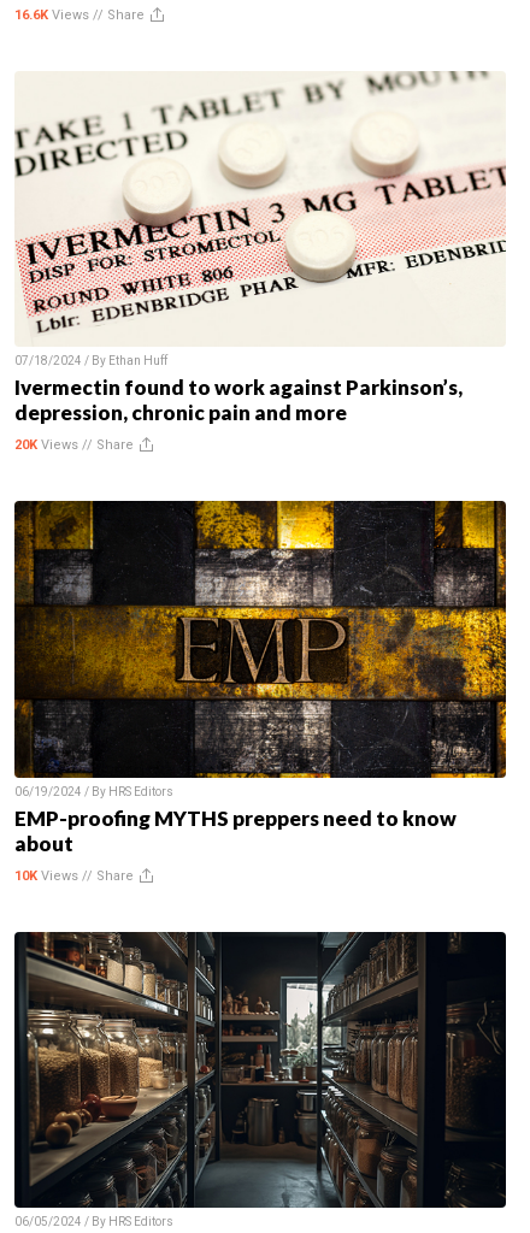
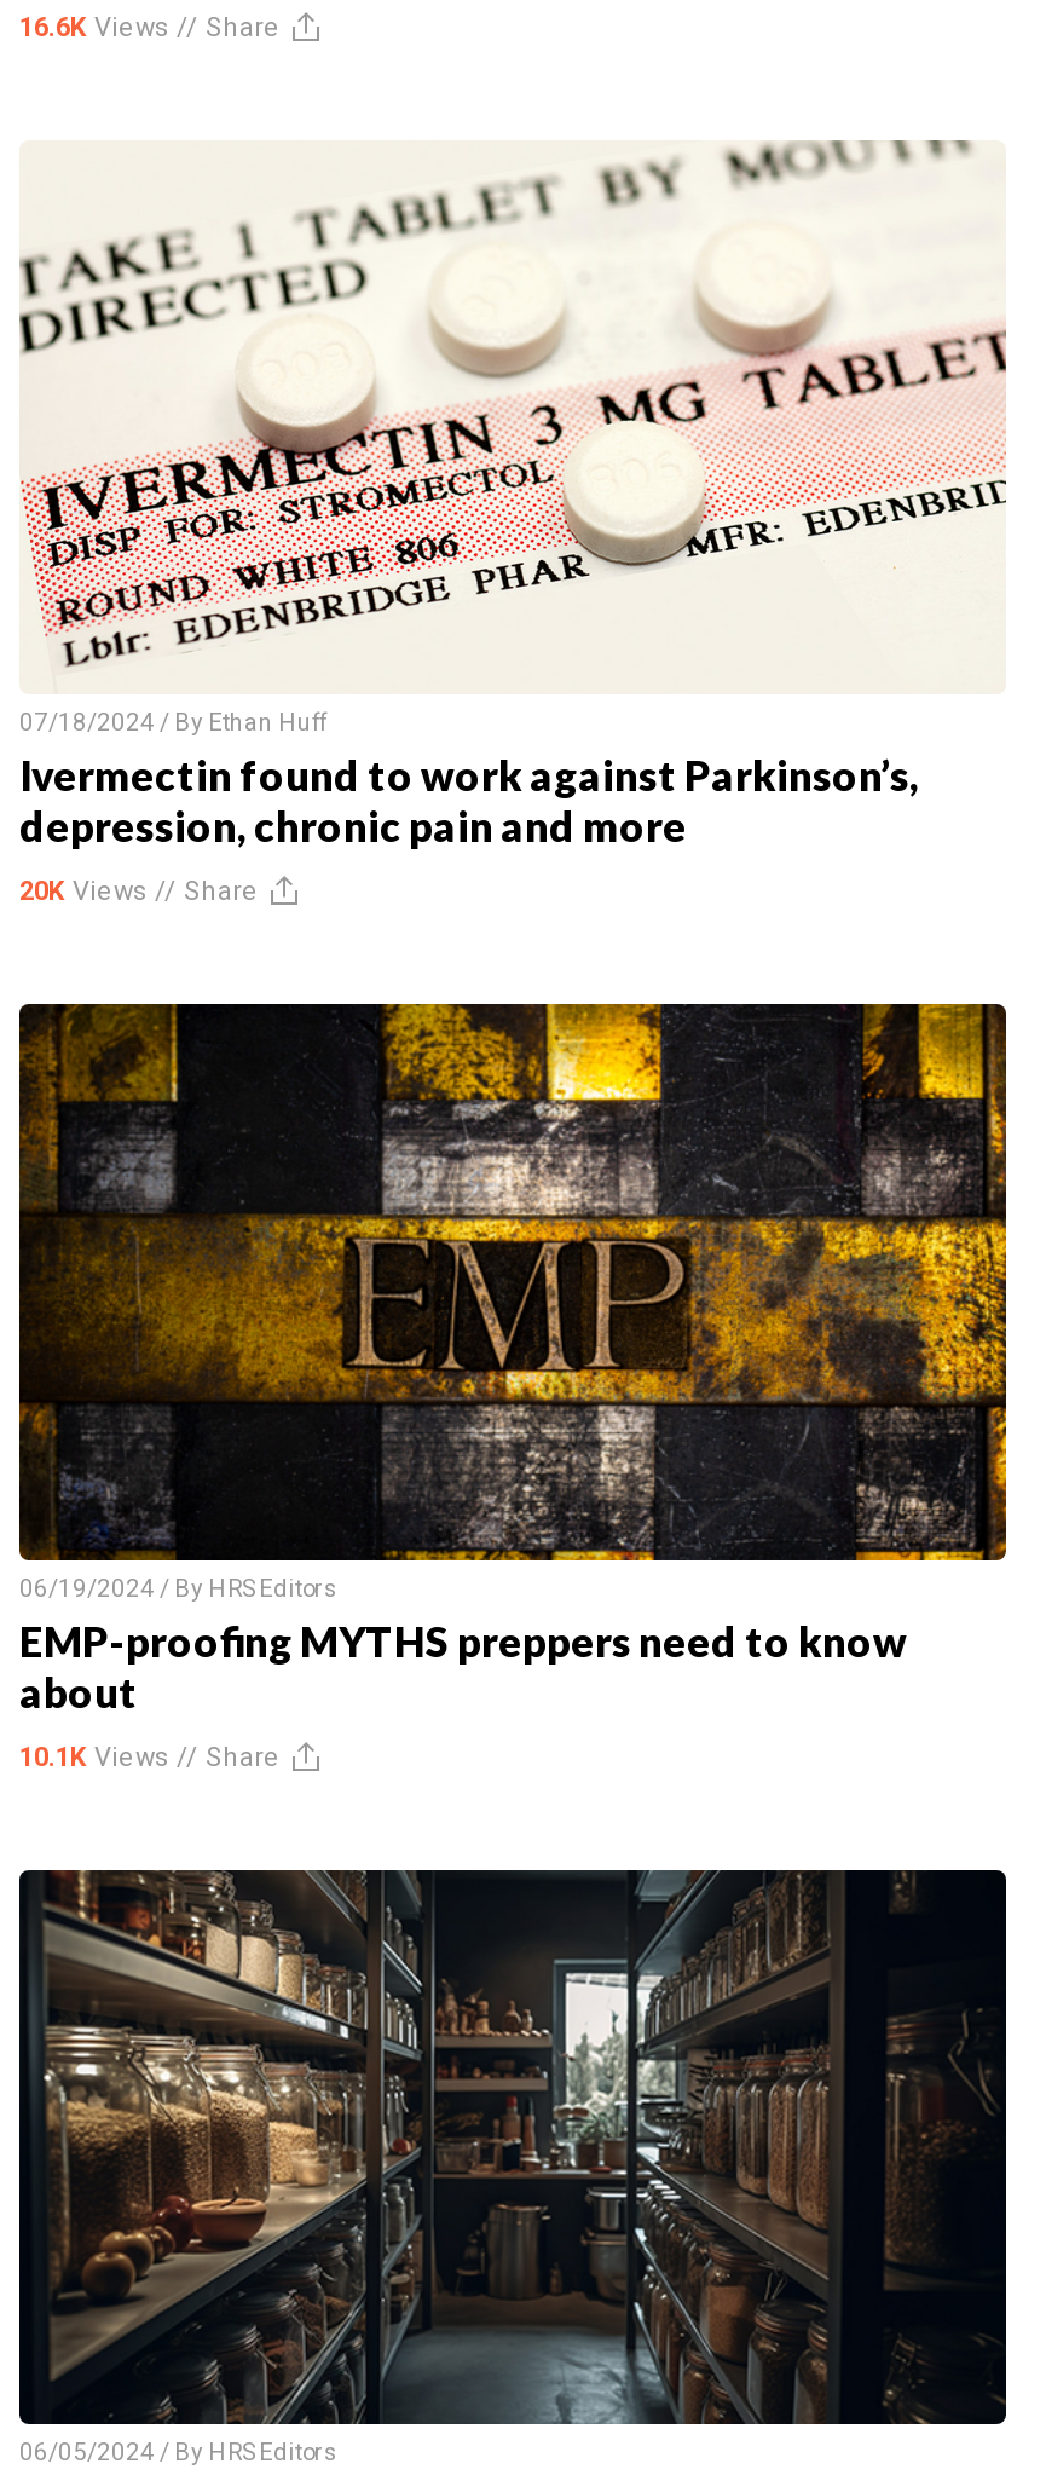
[14,868,134,883] 10K Views // Share -> [19,1741,281,1772] 10.1K Views // Share

